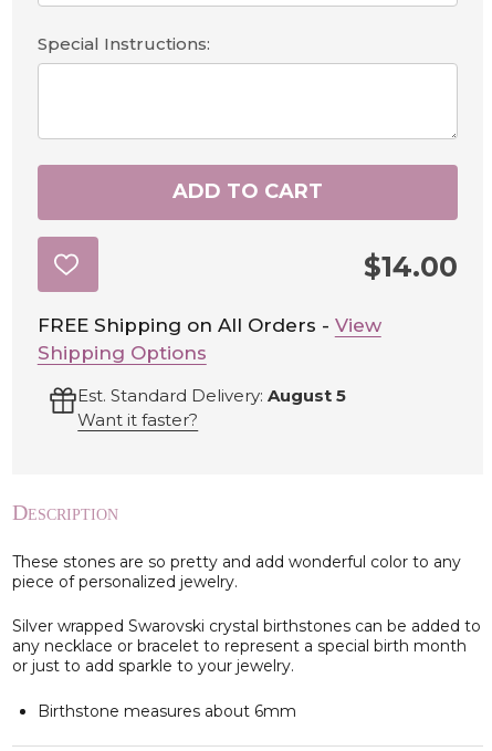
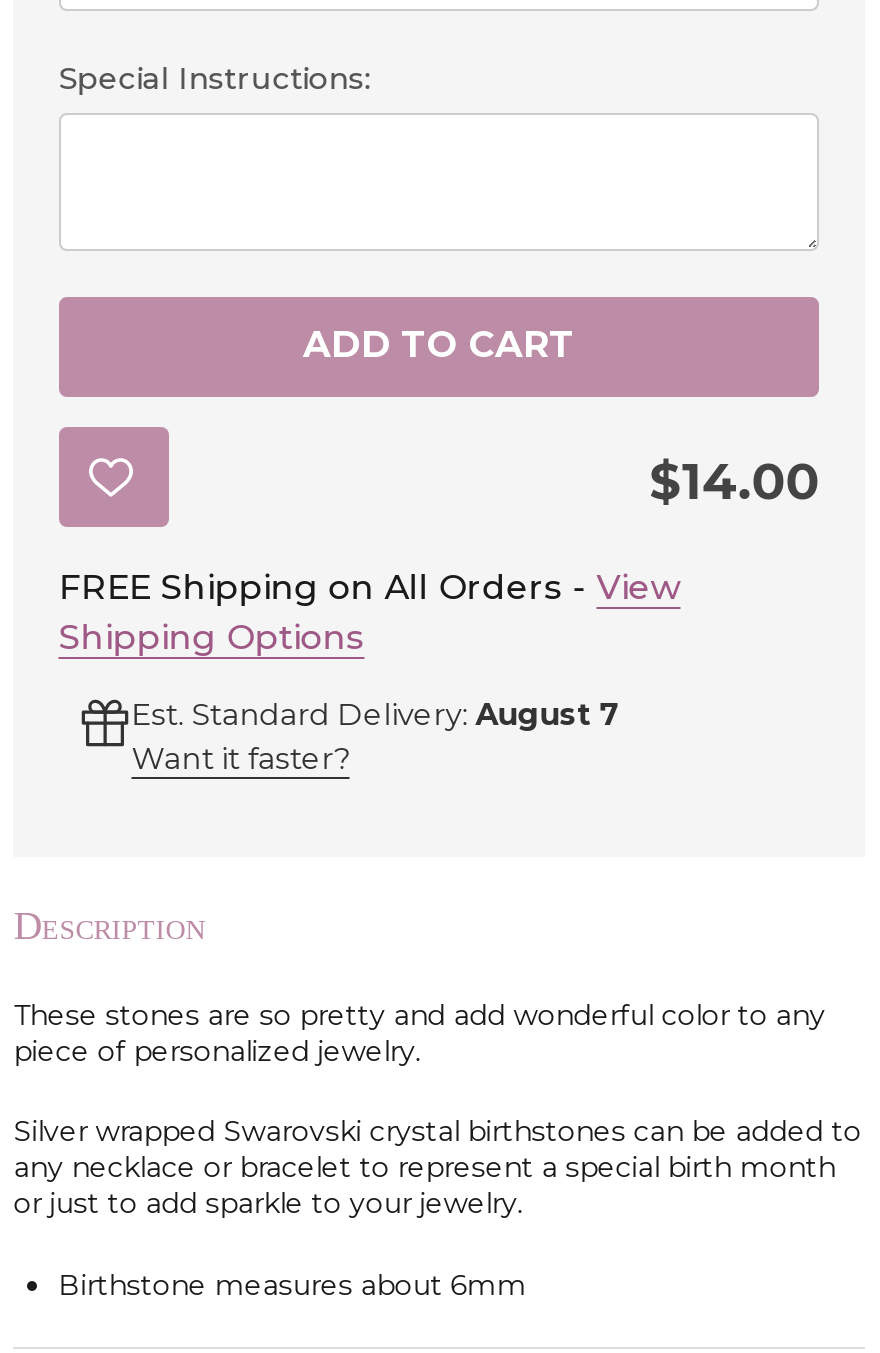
[78,385,346,406] Est. Standard Delivery: August 5 -> [131,695,619,733] Est. Standard Delivery: August 7

